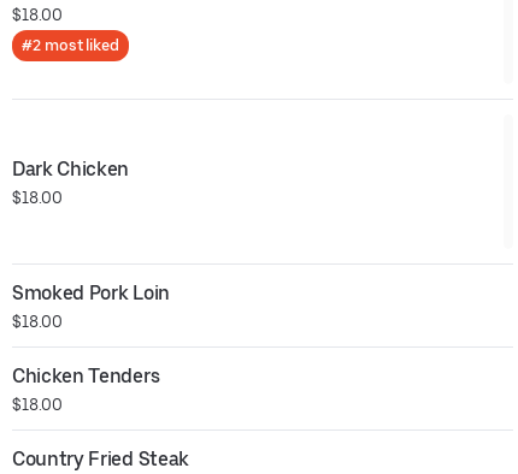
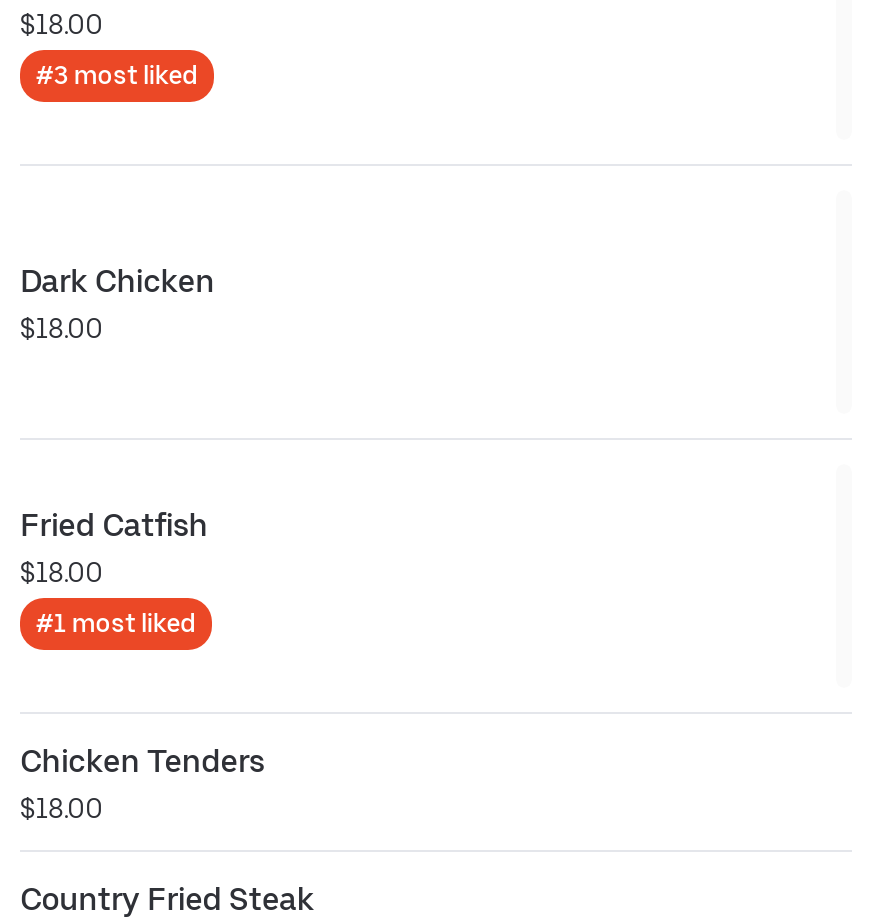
[22,36,119,54] #2 most liked -> [36,60,198,90] #3 most liked
[12,281,170,304] Smoked Pork Loin -> [20,506,208,544] Fried Catfish
none -> [36,608,196,638] #1 most liked

